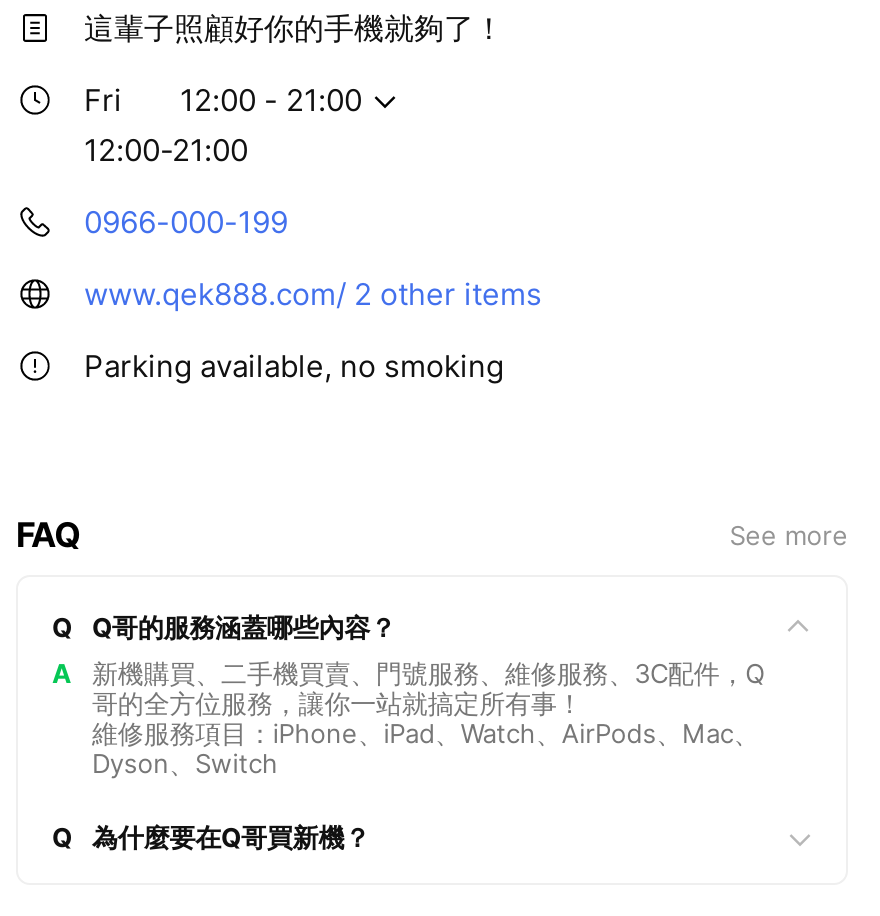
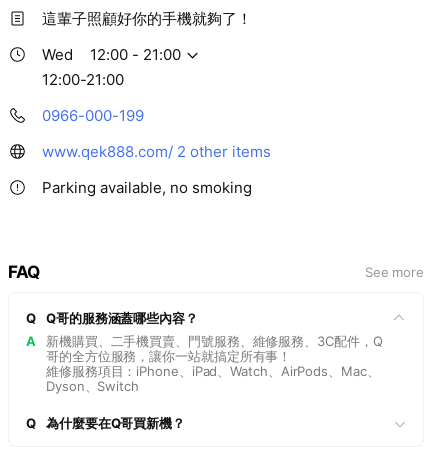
[84,81,122,119] Fri -> [42,45,73,64] Wed

